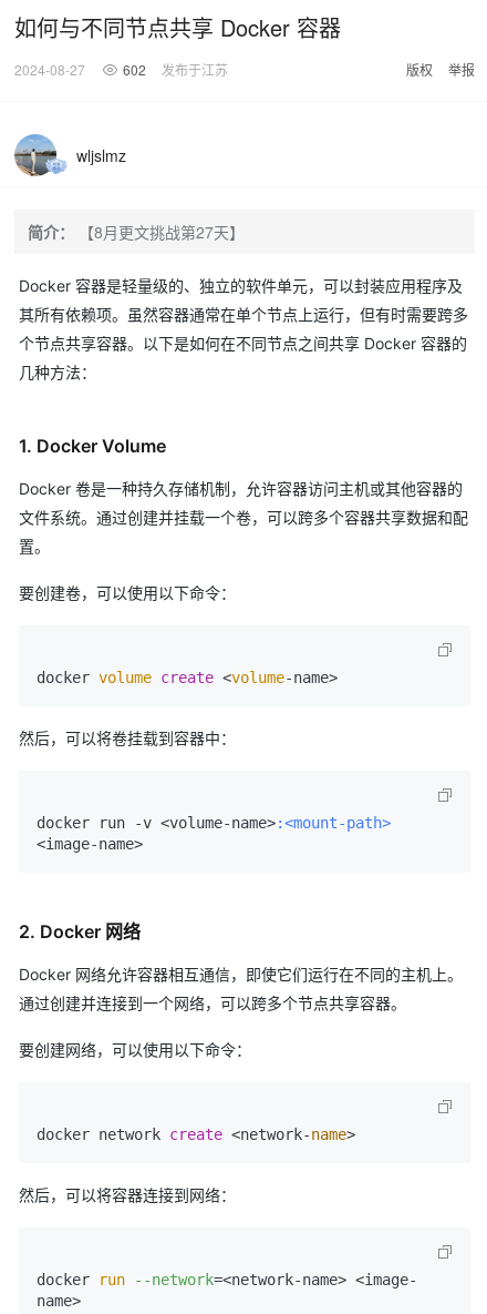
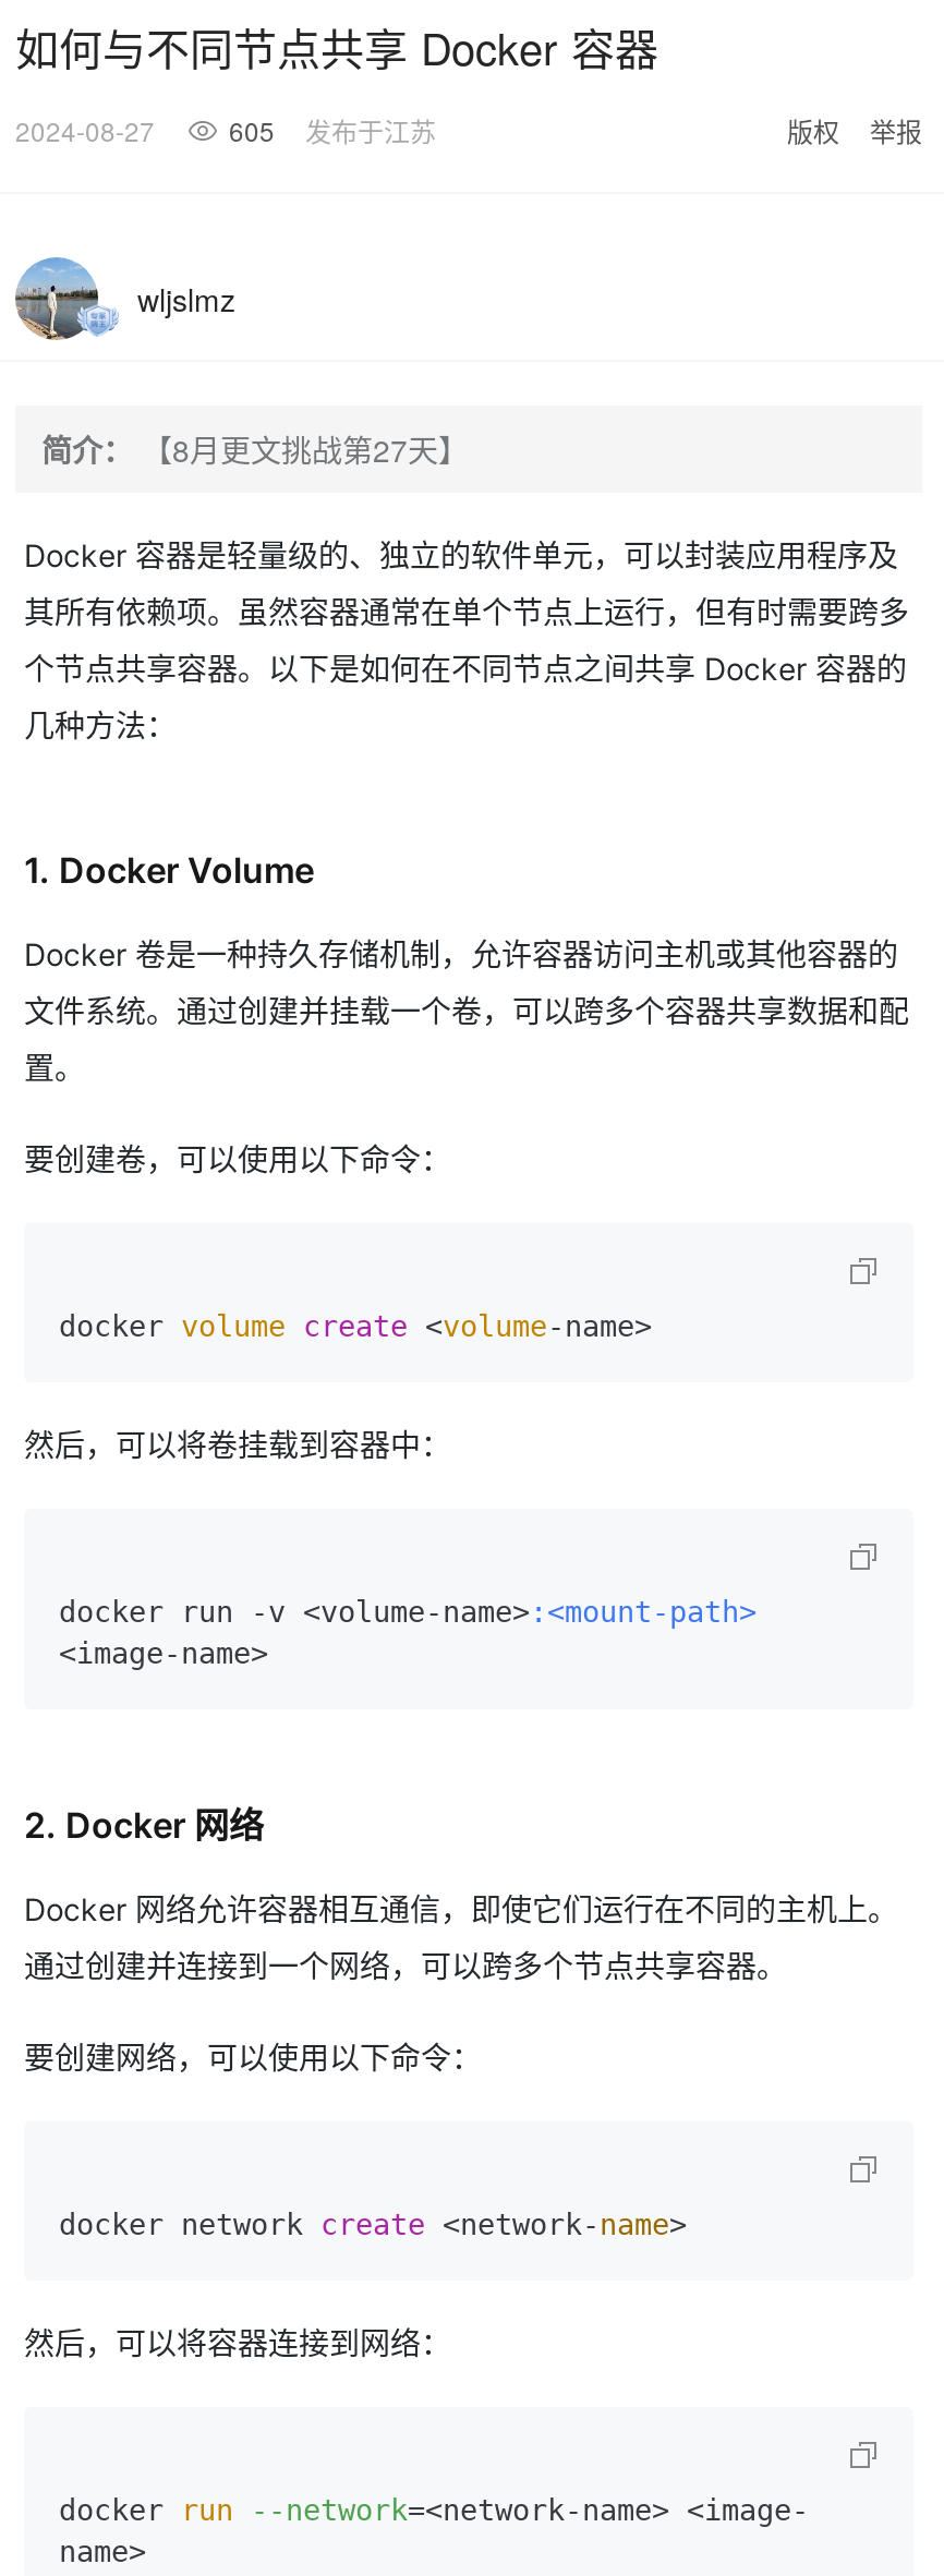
[14,60,228,79] 2024-08-27 602 发布于江苏 -> [15,111,436,148] 2024-08-27 605 发布于江苏

